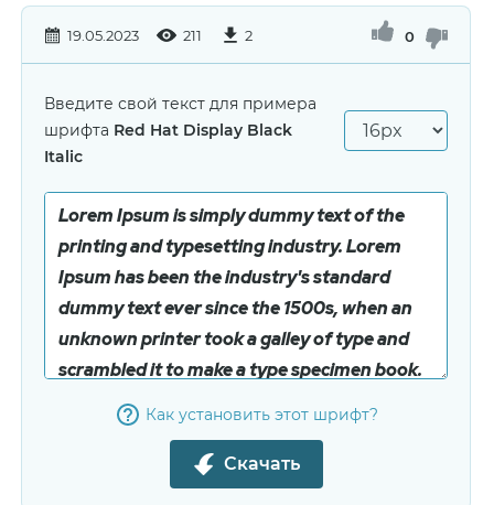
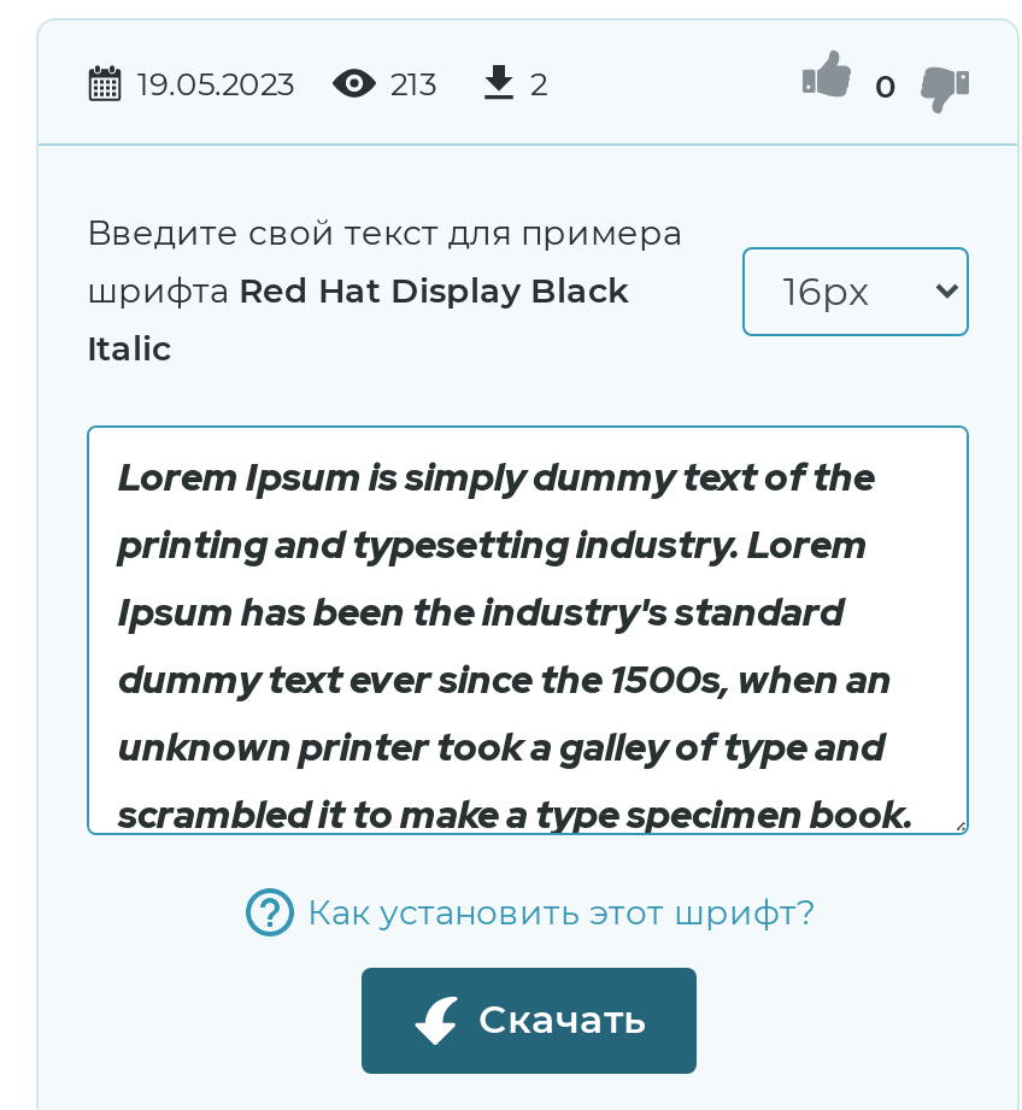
[183,26,202,44] 211 -> [390,63,436,101] 213

